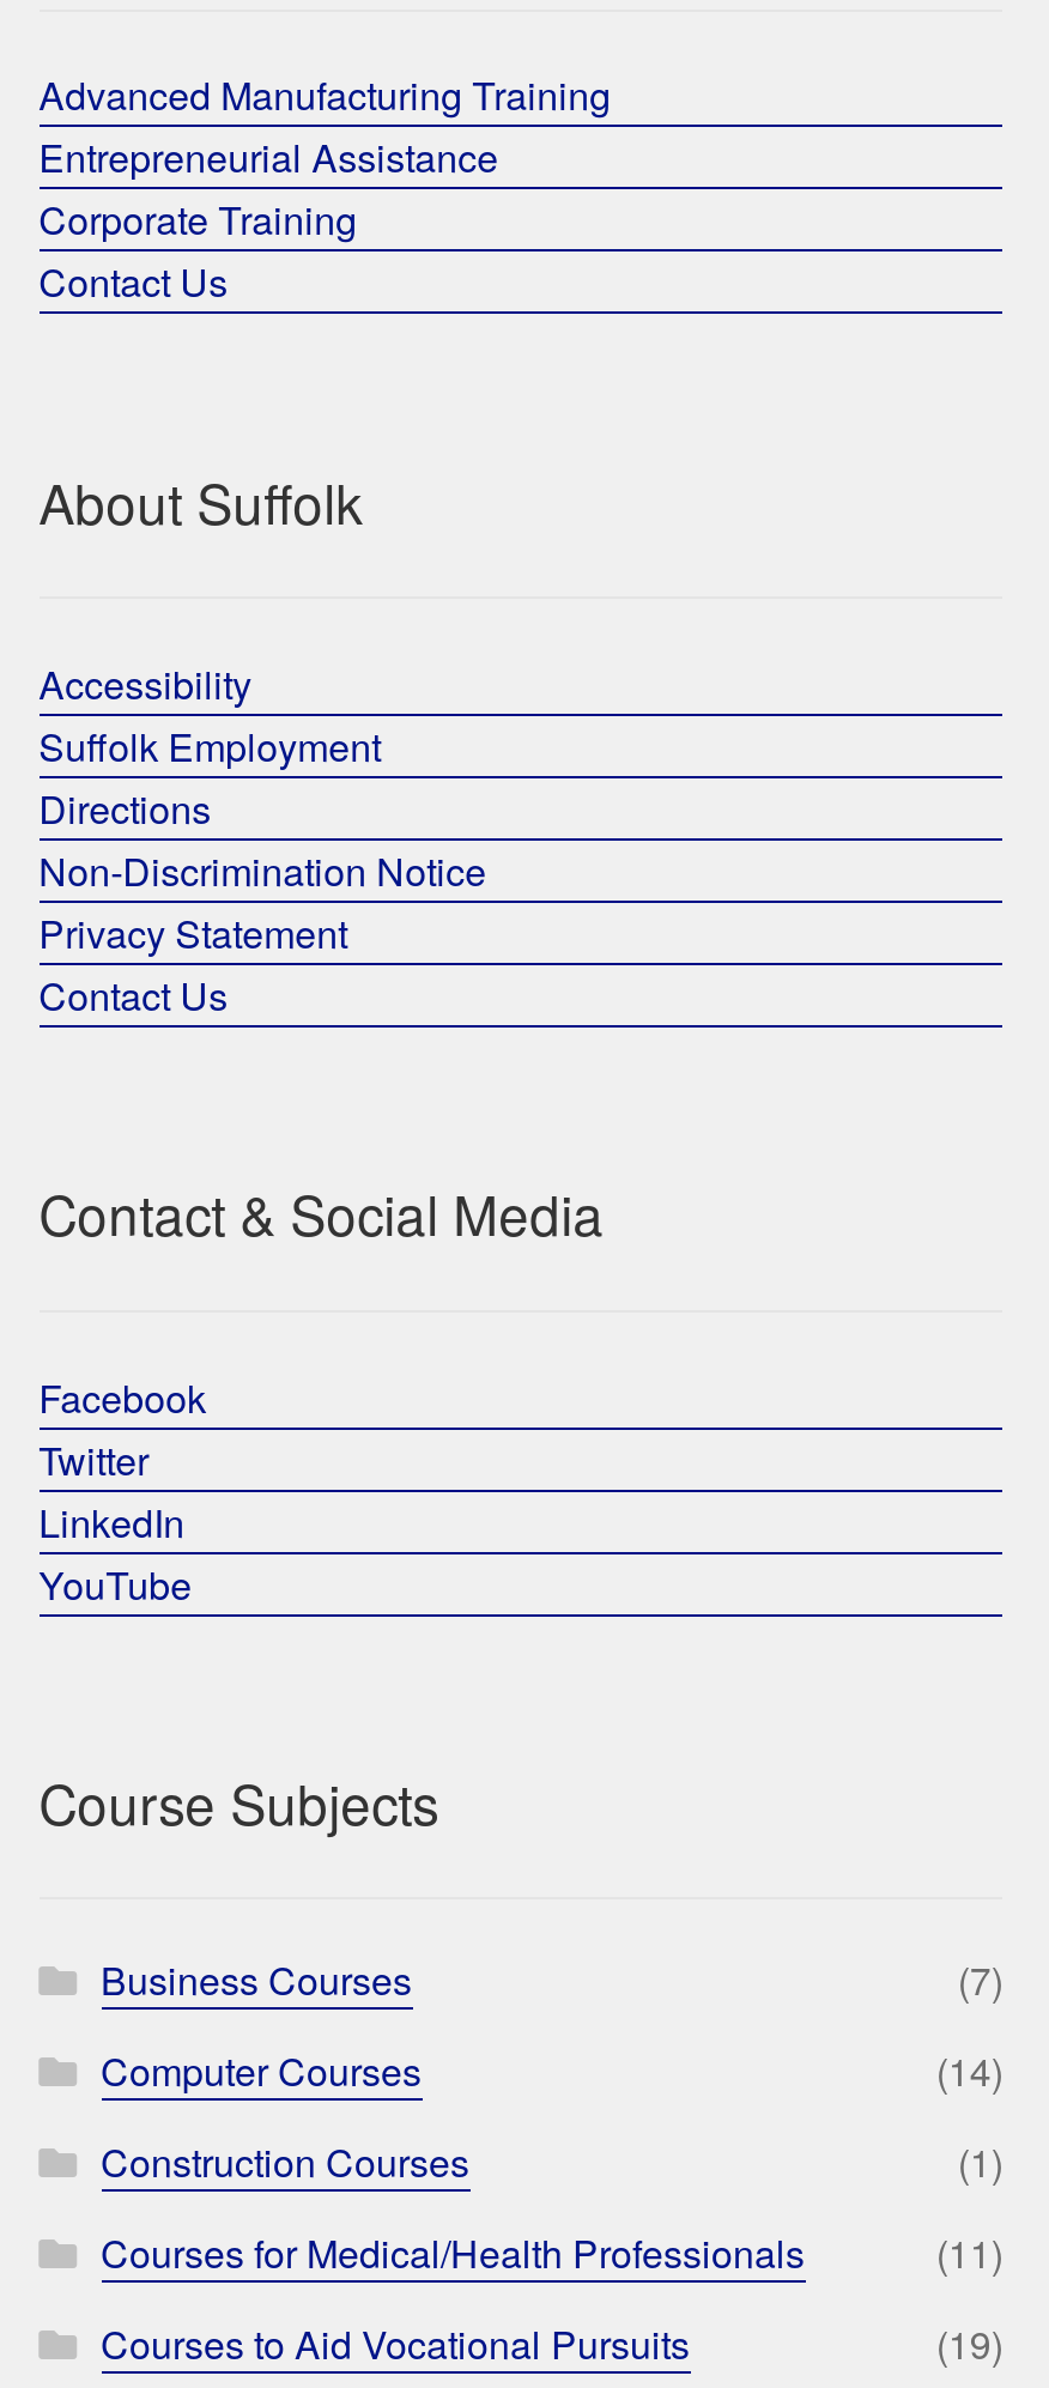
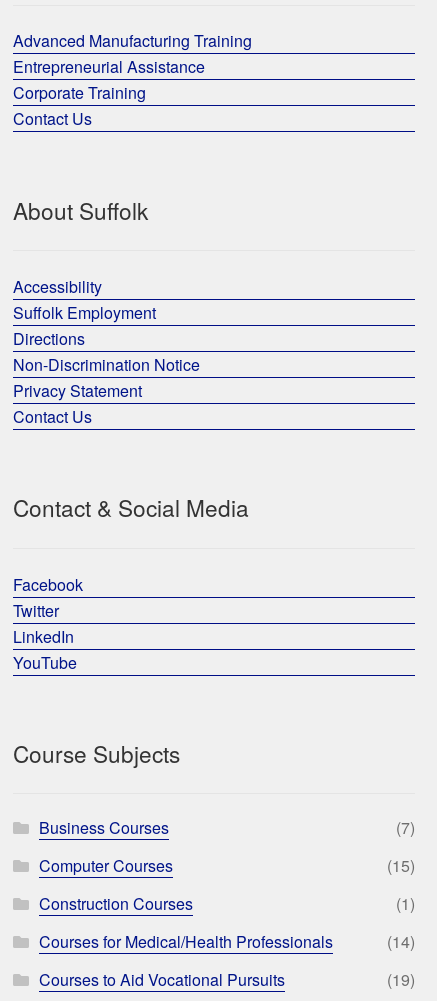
[936,2043,1003,2098] (14) -> [387,854,415,877] (15)
[936,2225,1003,2280] (11) -> [387,930,415,953] (14)

